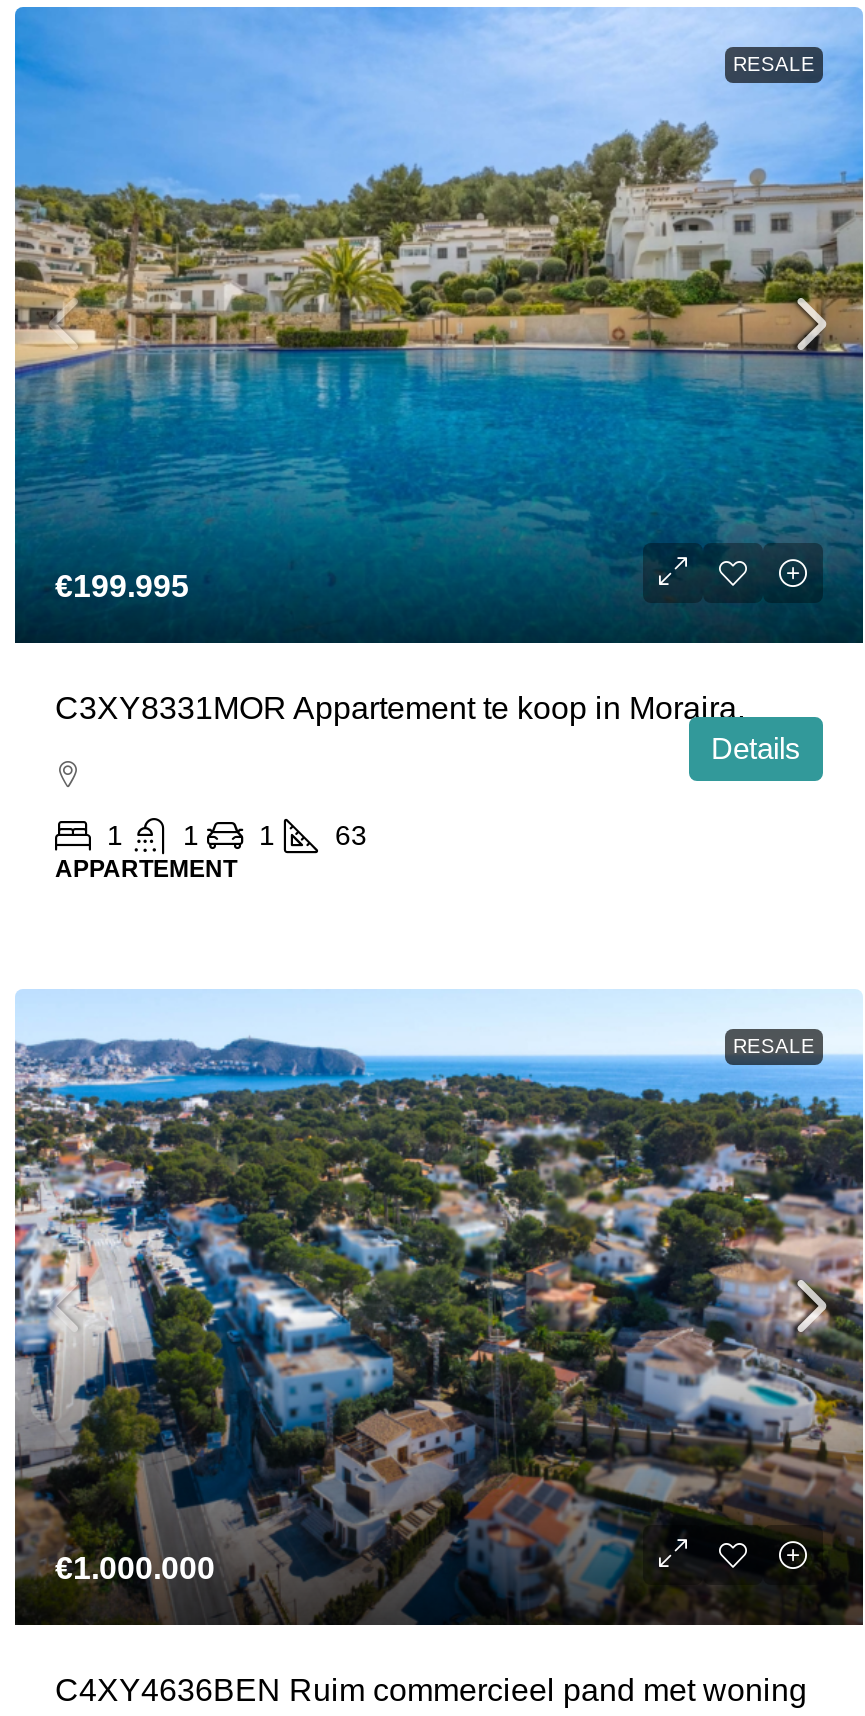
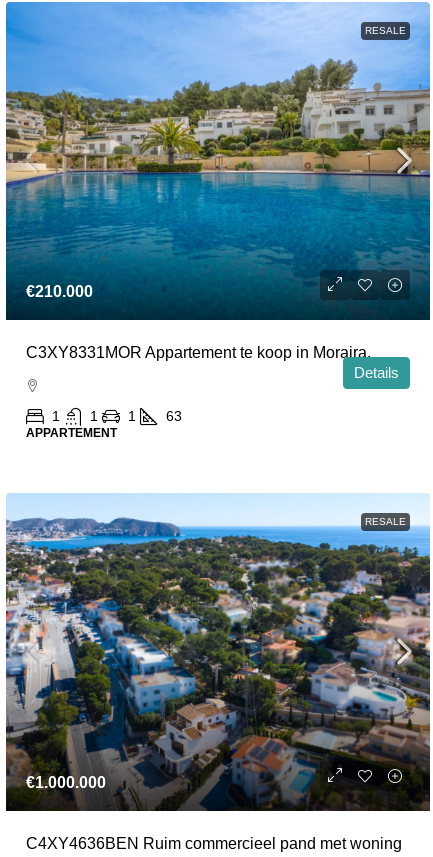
[55,569,189,603] €199.995 -> [26,283,93,300] €210.000

